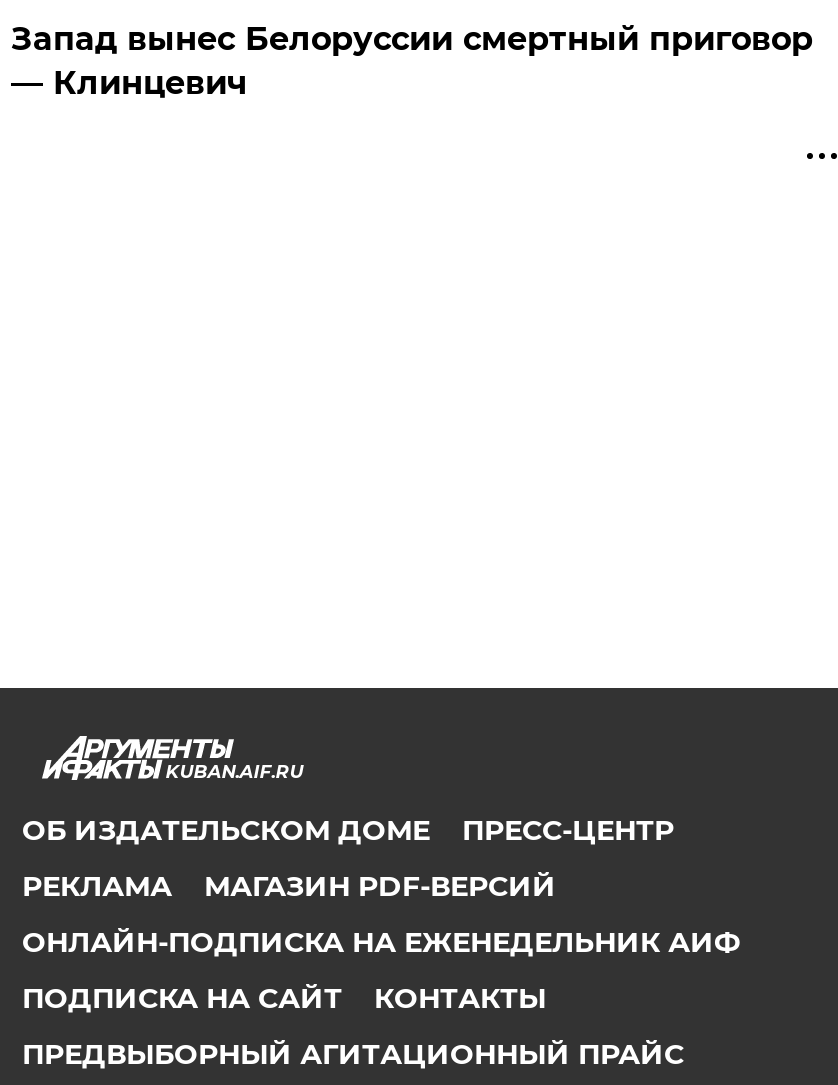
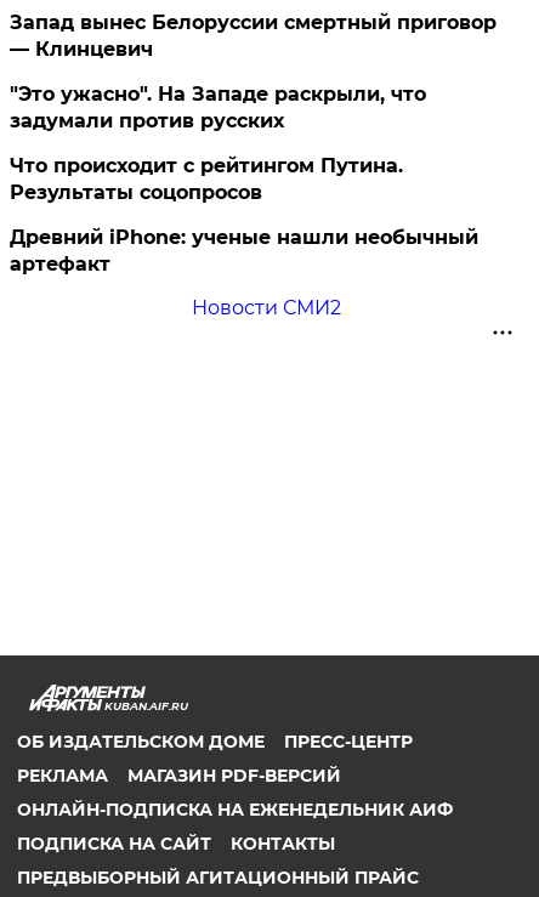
none -> [10,83,479,319] "Это ужасно". На Западе раскрыли, что | задумали против русских | Что происходит с рейтингом Путина. | Результаты соцопросов | Древний iPhone: ученые нашли необычный | артефакт | Новости СМИ2

